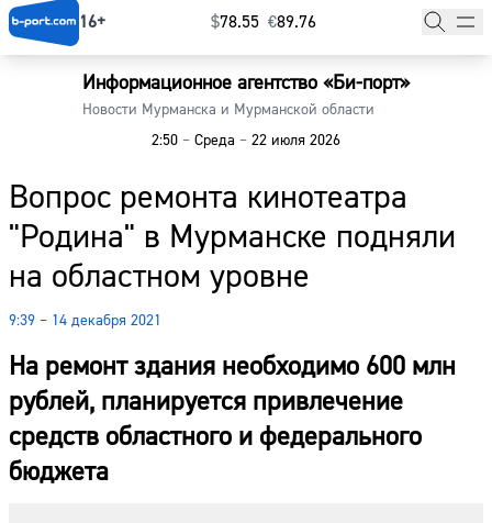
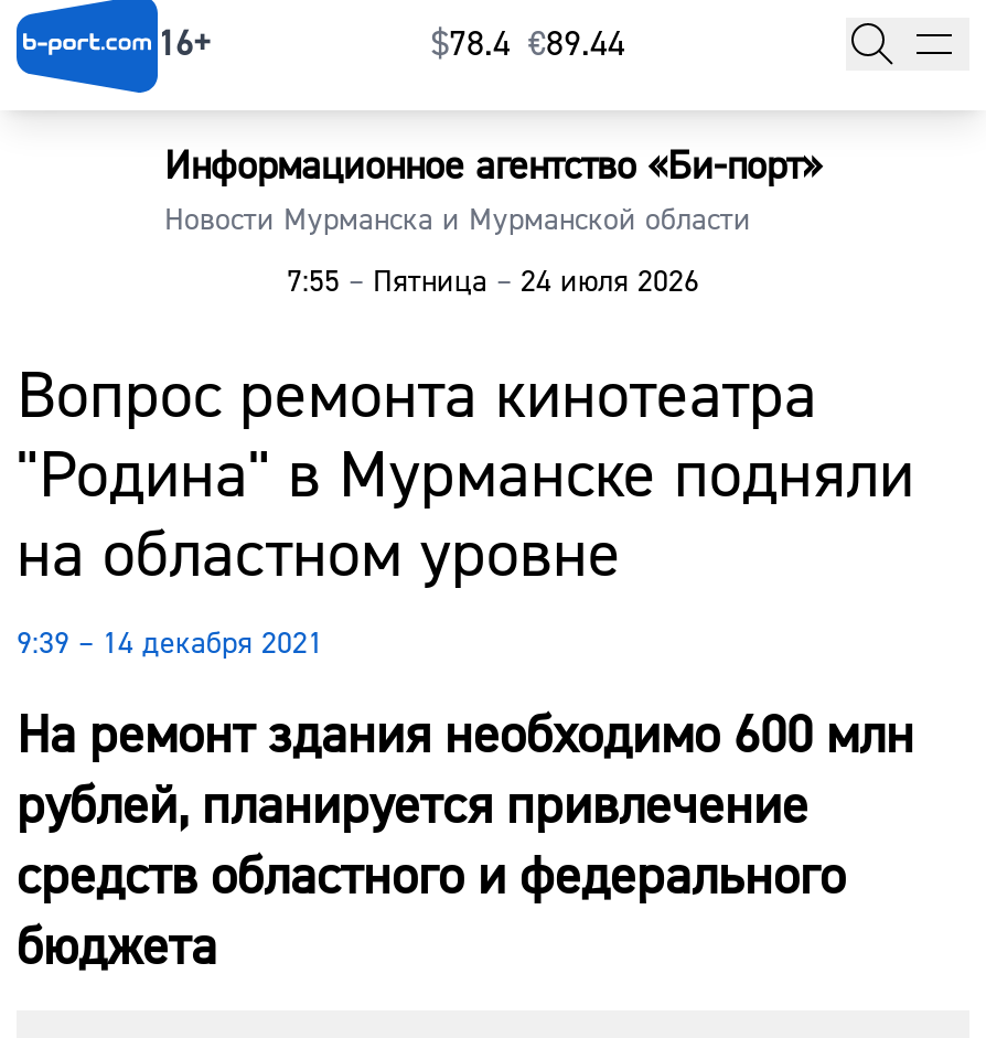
[211,11,316,33] $78.55 €89.76 -> [431,23,625,67] $78.4 €89.44
[152,131,340,151] 2:50 – Среда – 22 июля 2026 -> [287,263,699,303] 7:55 – Пятница – 24 июля 2026

